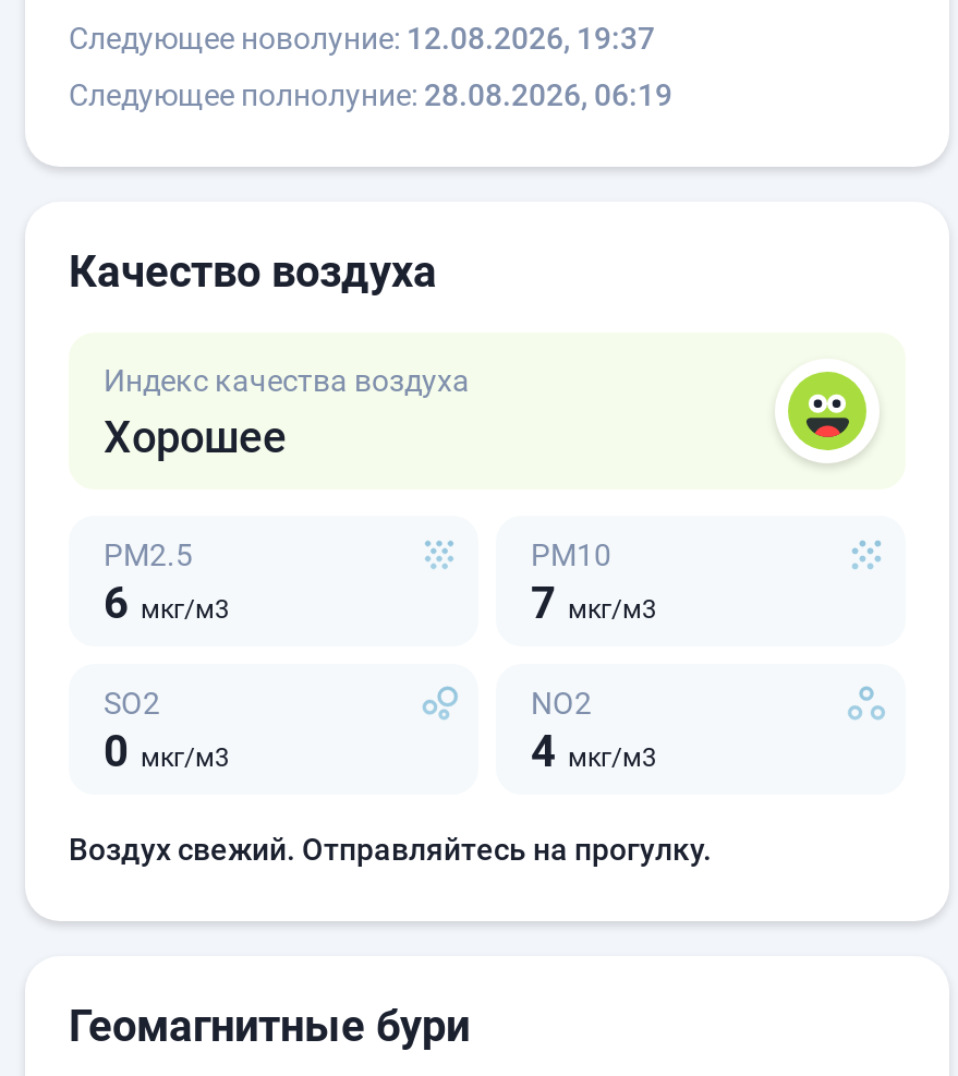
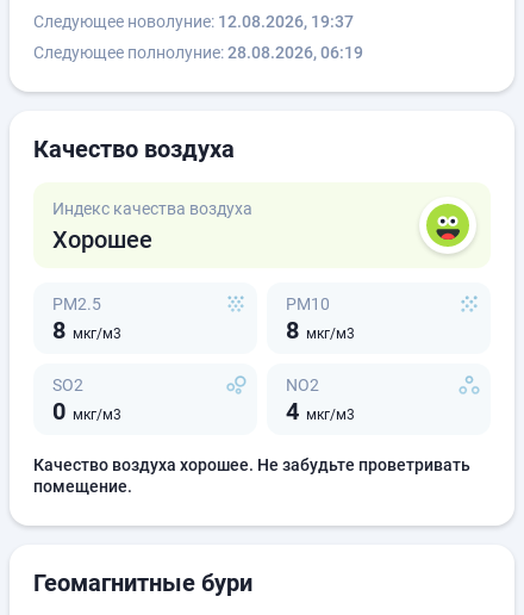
[104,577,230,629] 6 мкг/м3 -> [52,316,121,344] 8 мкг/м3
[531,577,657,629] 7 мкг/м3 -> [286,316,355,344] 8 мкг/м3
[69,832,712,867] Воздух свежий. Отправляйтесь на прогулку. -> [33,455,470,496] Качество воздуха хорошее. Не забудьте проветривать | помещение.

